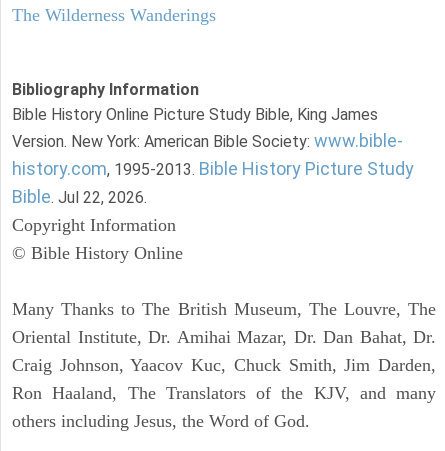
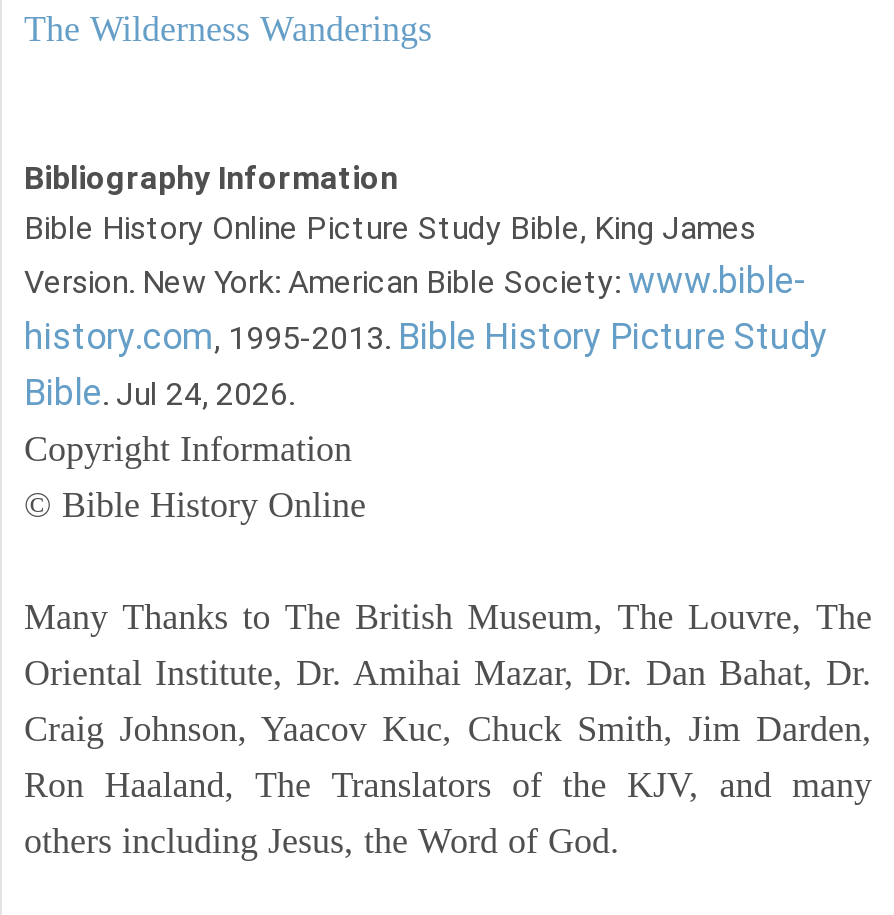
[12,186,147,207] Bible. Jul 22, 2026. -> [24,371,294,413] Bible. Jul 24, 2026.

